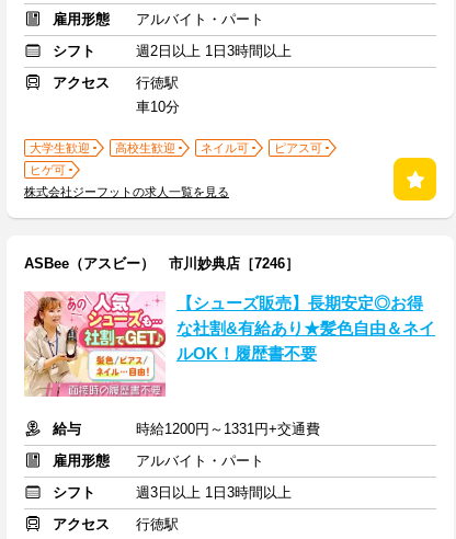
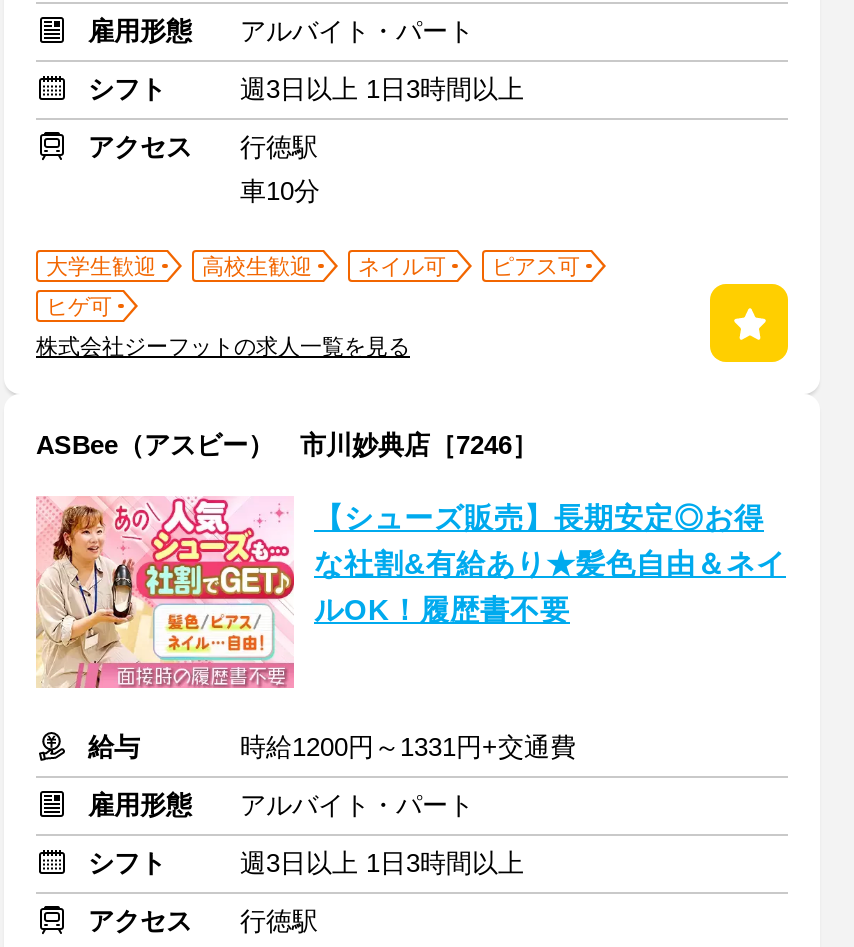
[136,43,292,59] 週2日以上 1日3時間以上 -> [240,74,524,104] 週3日以上 1日3時間以上

